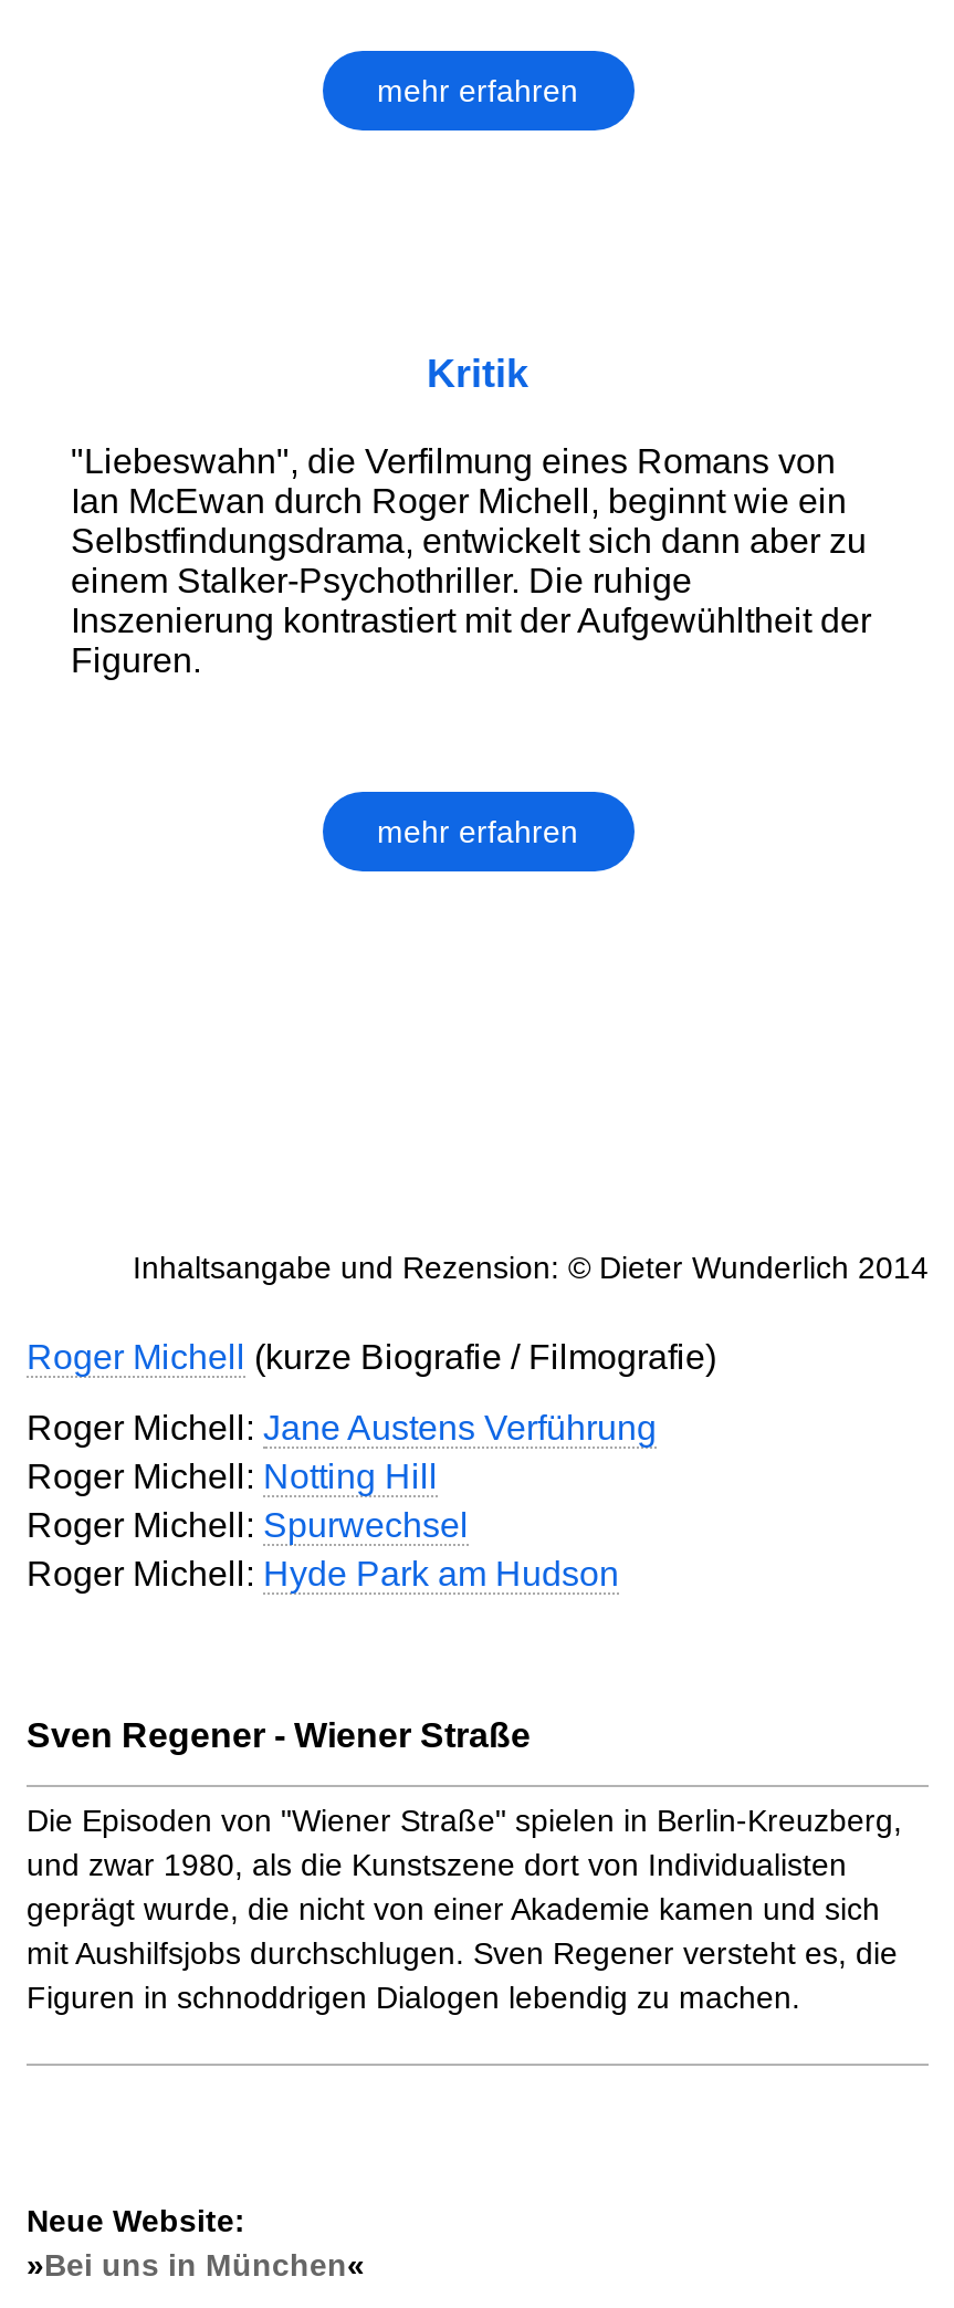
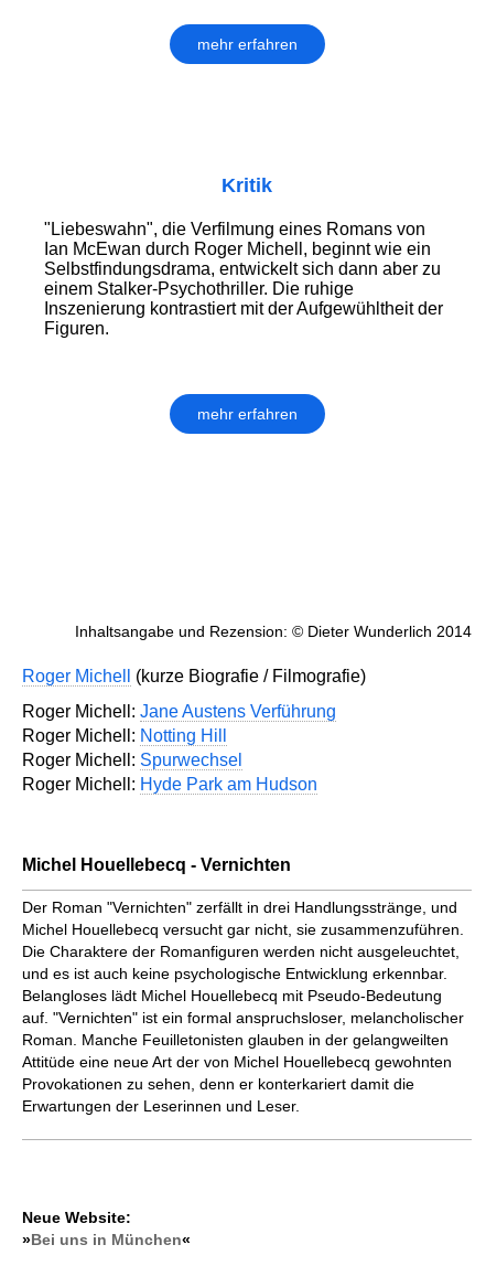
[27,1717,531,1755] Sven Regener - Wiener Straße -> [22,856,291,875] Michel Houellebecq - Vernichten
[27,1803,902,2016] Die Episoden von "Wiener Straße" spielen in Berlin-Kreuzberg, | und zwar 1980, als die Kunstszene dort von Individualisten | geprägt wurde, die nicht von einer Akademie kamen und sich | mit Aushilfsjobs durchschlugen. Sven Regener versteht es, die | Figuren in schnoddrigen Dialogen lebendig zu machen. -> [22,899,464,1115] Der Roman "Vernichten" zerfällt in drei Handlungsstränge, und | Michel Houellebecq versucht gar nicht, sie zusammenzuführen. | Die Charaktere der Romanfiguren werden nicht ausgeleuchtet, | und es ist auch keine psychologische Entwicklung erkennbar. | Belangloses lädt Michel Houellebecq mit Pseudo-Bedeutung | auf. "Vernichten" ist ein formal anspruchsloser, melancholischer | Roman. Manche Feuilletonisten glauben in der gelangweilten | Attitüde eine neue Art der von Michel Houellebecq gewohnten | Provokationen zu sehen, denn er konterkariert damit die | Erwartungen der Leserinnen und Leser.

